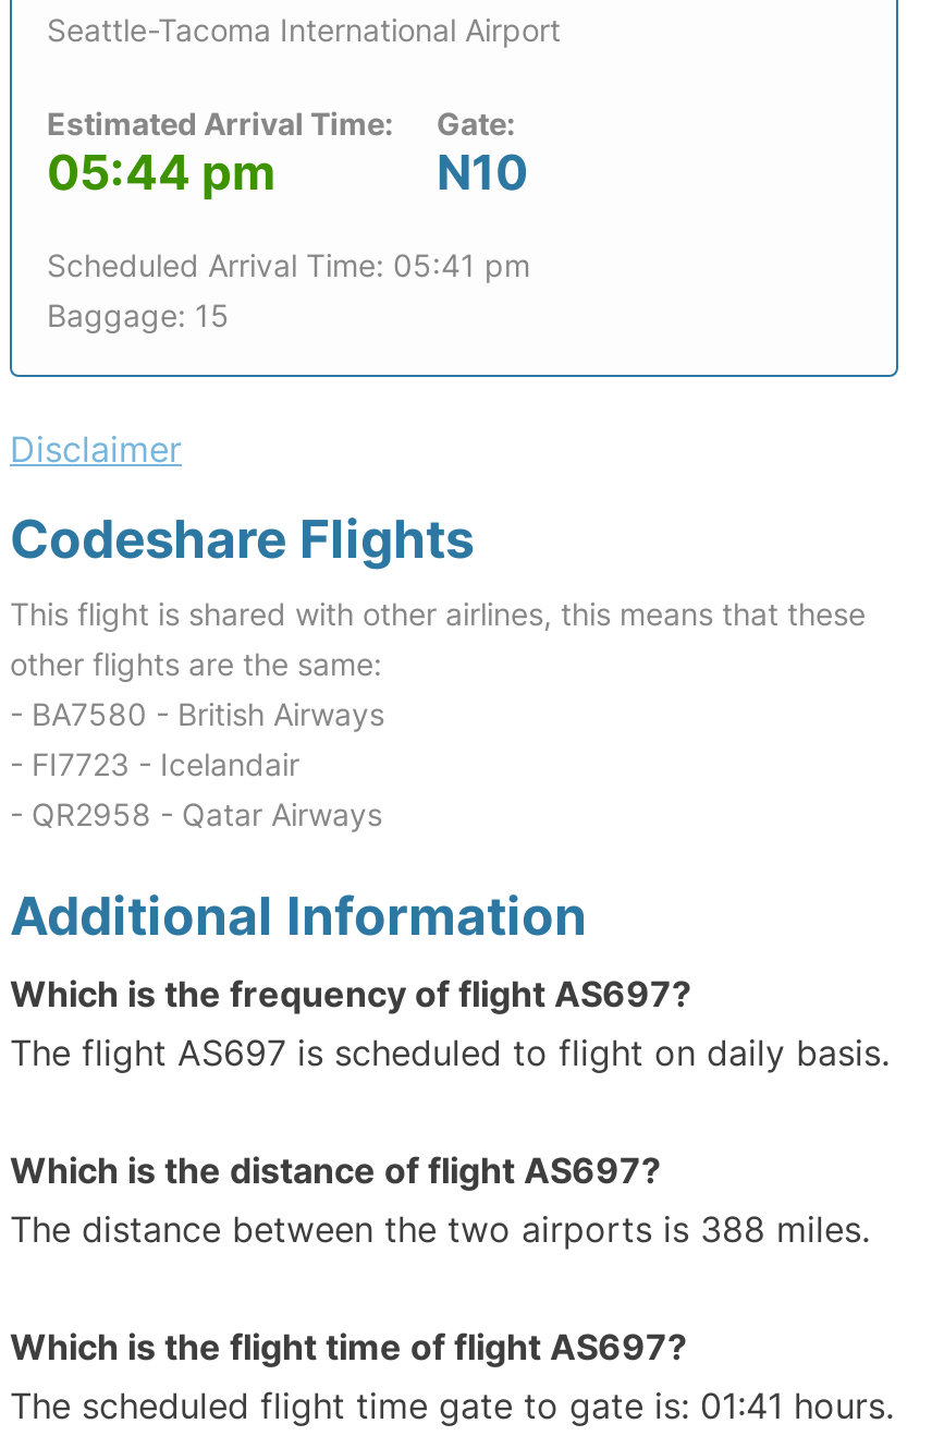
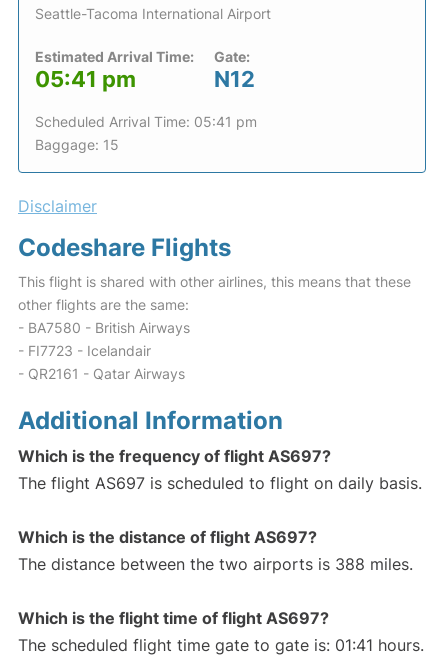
[47,144,275,200] 05:44 pm -> [35,66,136,92] 05:41 pm
[437,144,528,200] N10 -> [214,66,255,92] N12
[10,795,382,832] - QR2958 - Qatar Airways -> [18,365,185,382] - QR2161 - Qatar Airways

